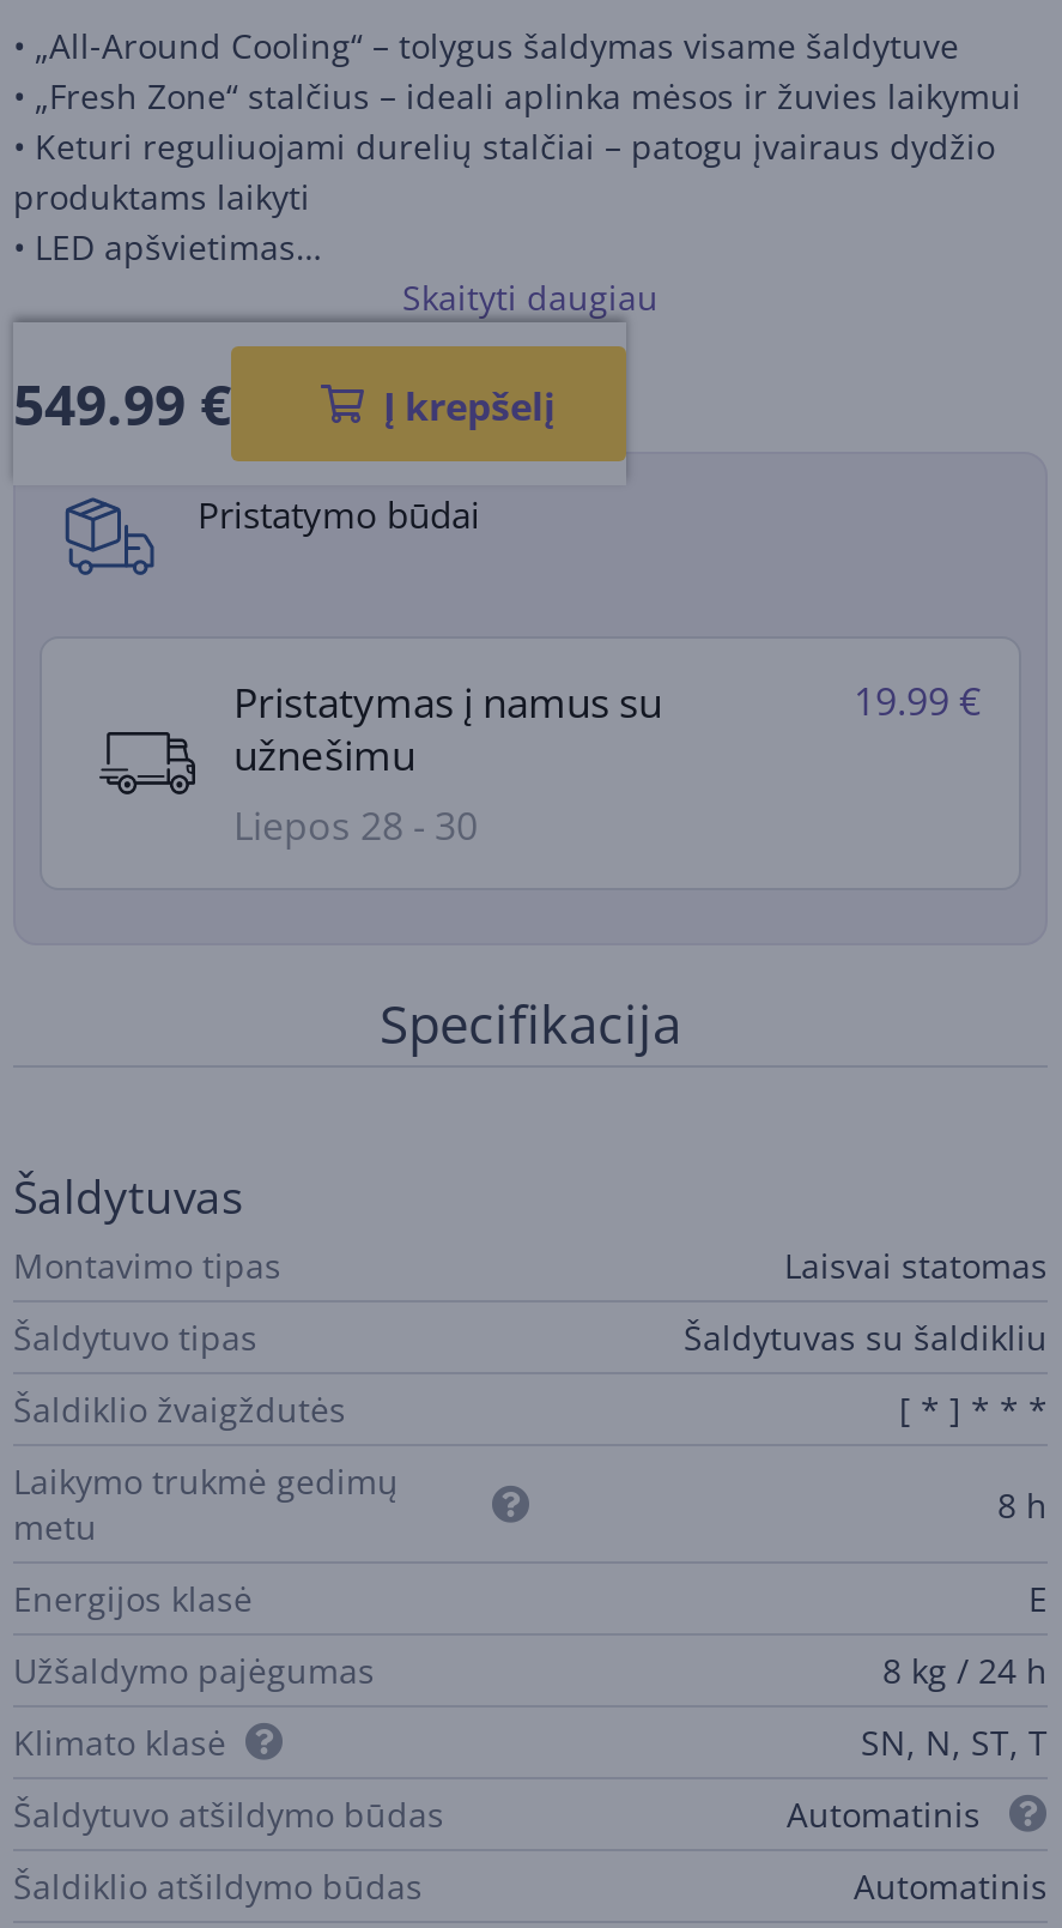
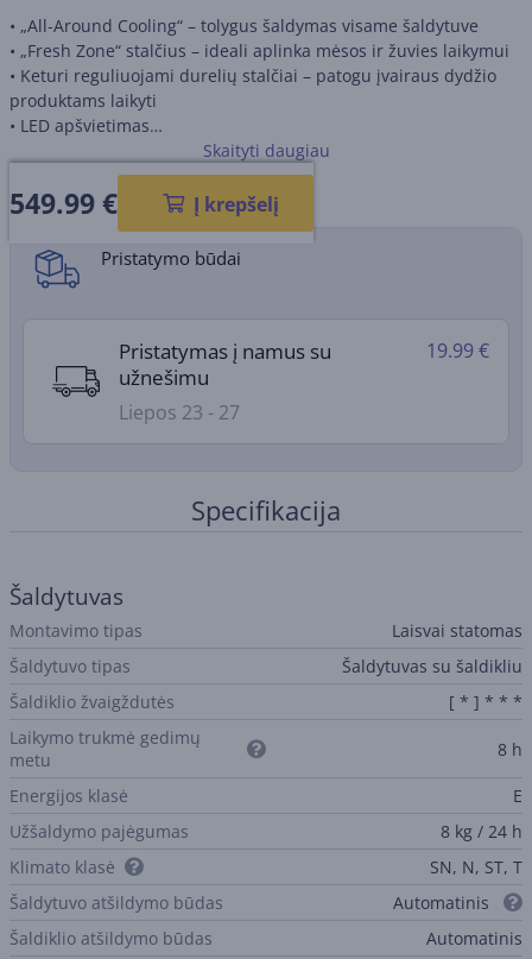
[233,799,478,852] Liepos 28 - 30 -> [119,399,240,425] Liepos 23 - 27

